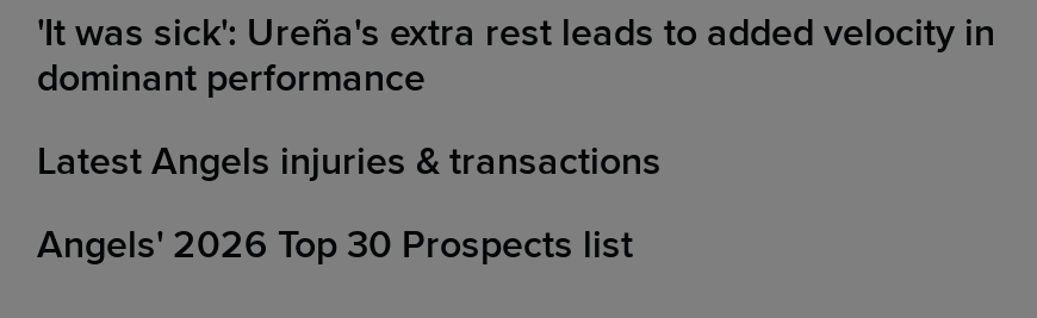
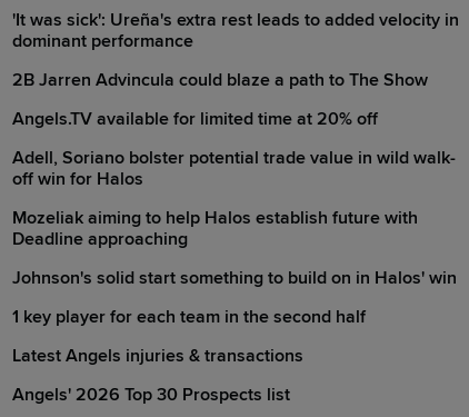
none -> [12,69,457,328] 2B Jarren Advincula could blaze a path to The Show | Angels.TV available for limited time at 20% off | Adell, Soriano bolster potential trade value in wild walk- | off win for Halos | Mozeliak aiming to help Halos establish future with | Deadline approaching | Johnson's solid start something to build on in Halos' win | 1 key player for each team in the second half

